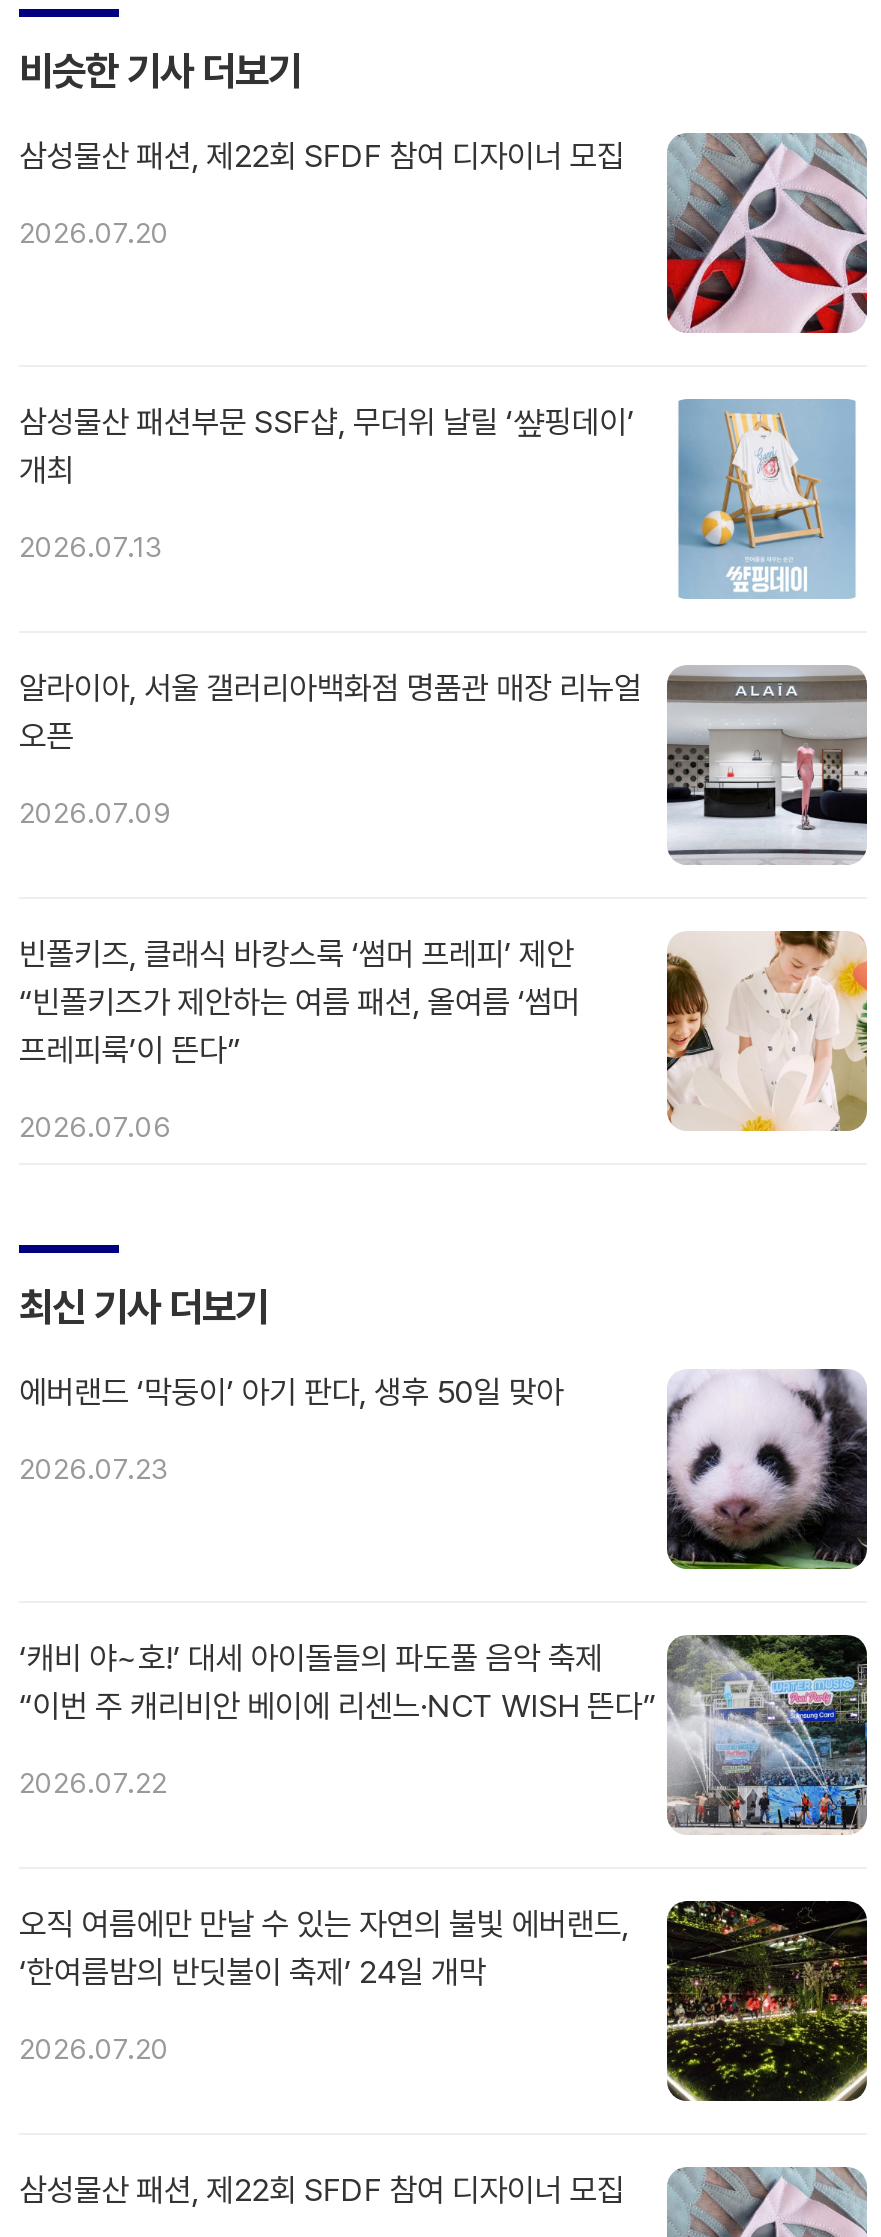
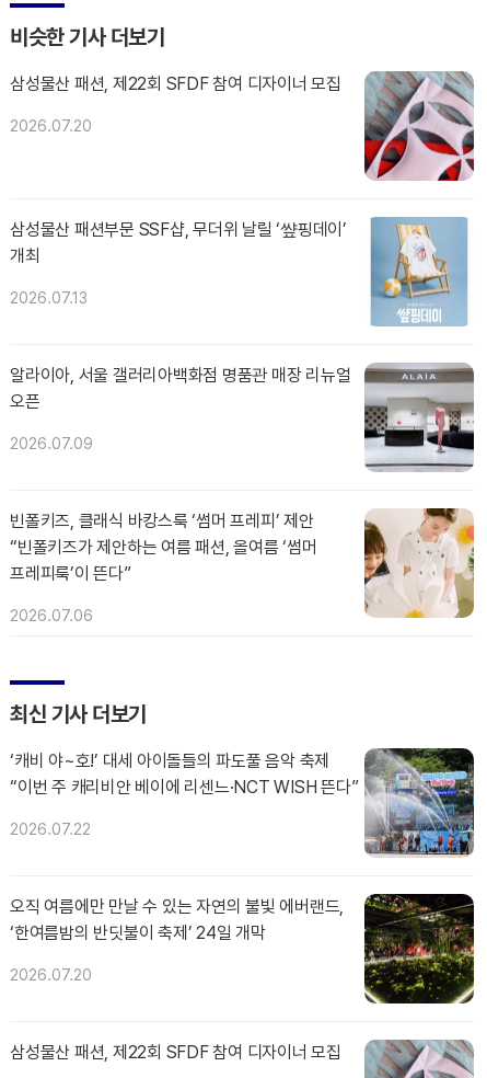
[19,1374,563,1486] 에버랜드 ‘막둥이’ 아기 판다, 생후 50일 맞아 | 2026.07.23 -> none
[667,1369,867,1571] [image] -> none

